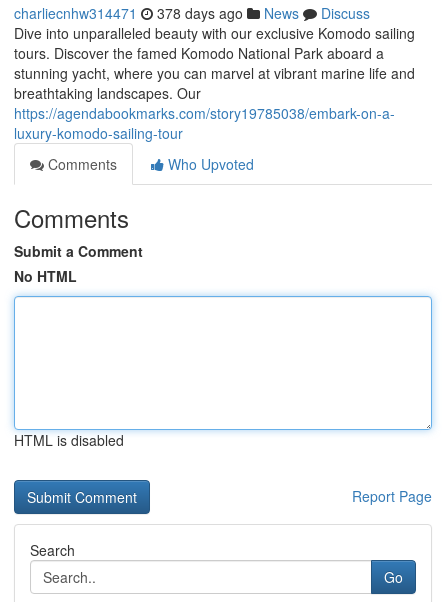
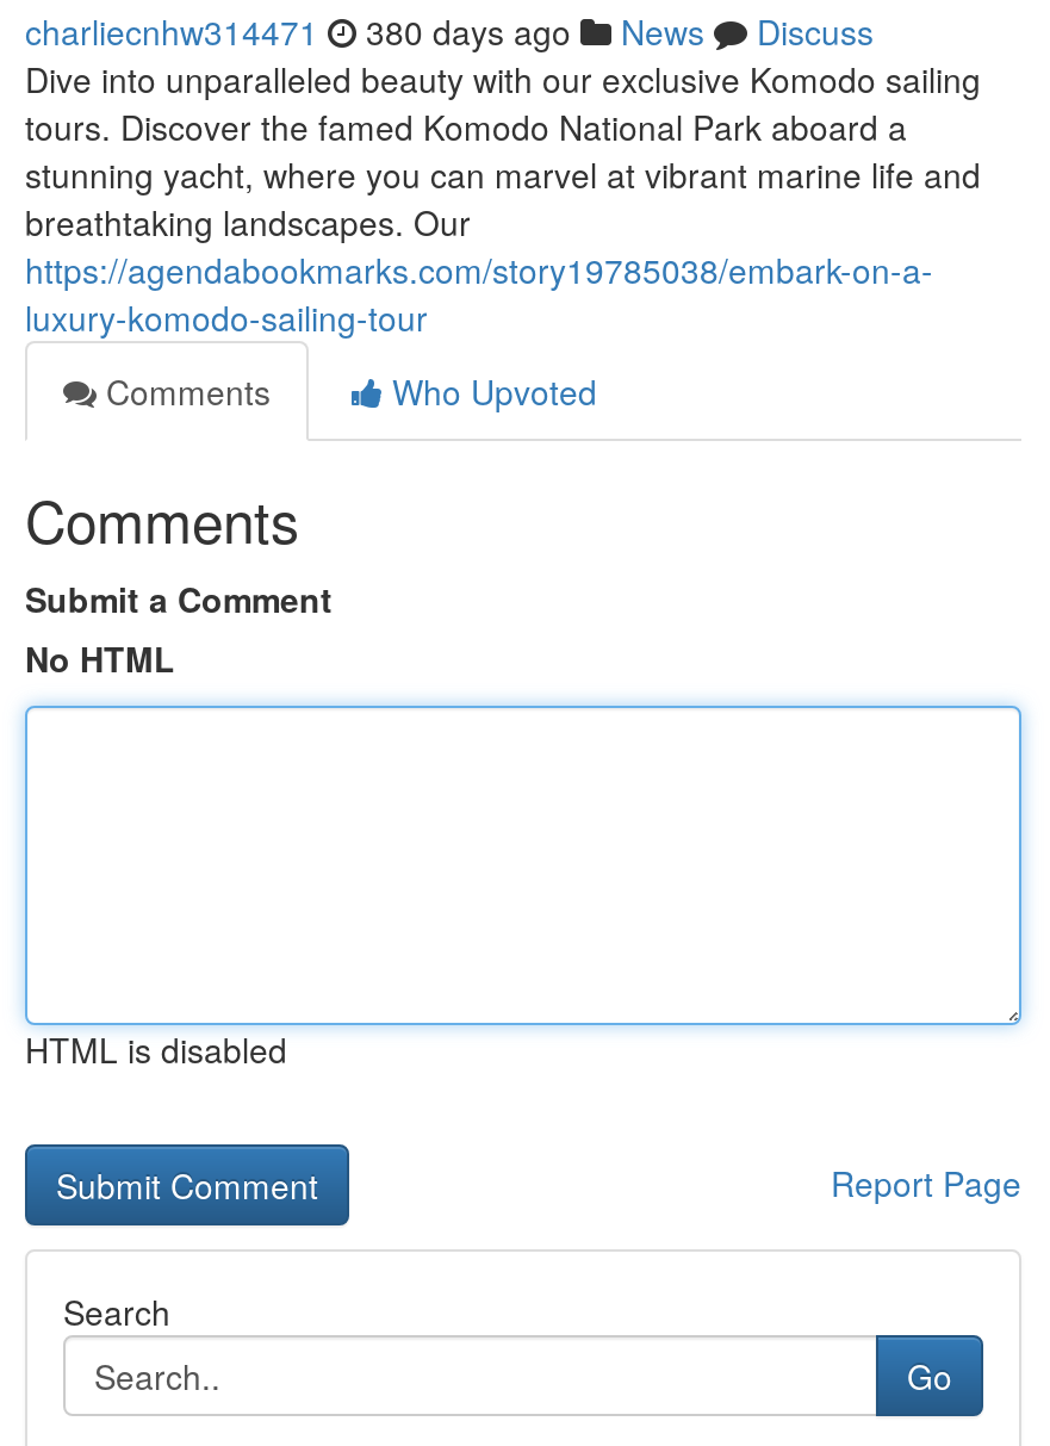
[14,3,370,23] charliecnhw314471 378 days ago News Discuss -> [25,7,874,55] charliecnhw314471 380 days ago News Discuss

